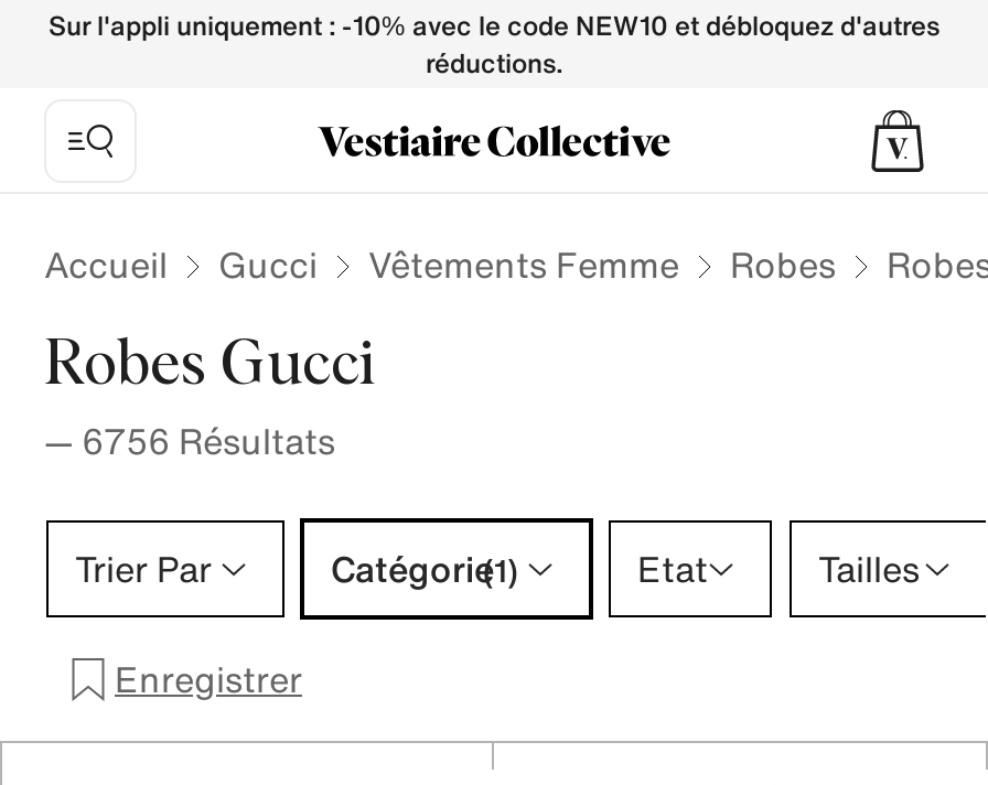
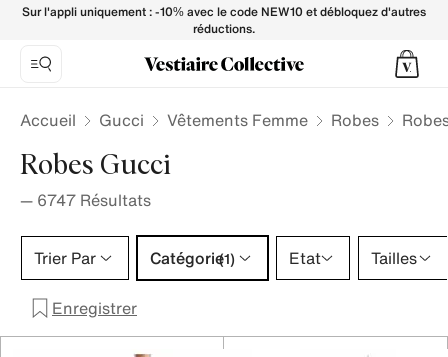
[44,415,335,467] — 6756 Résultats -> [20,188,151,212] — 6747 Résultats

